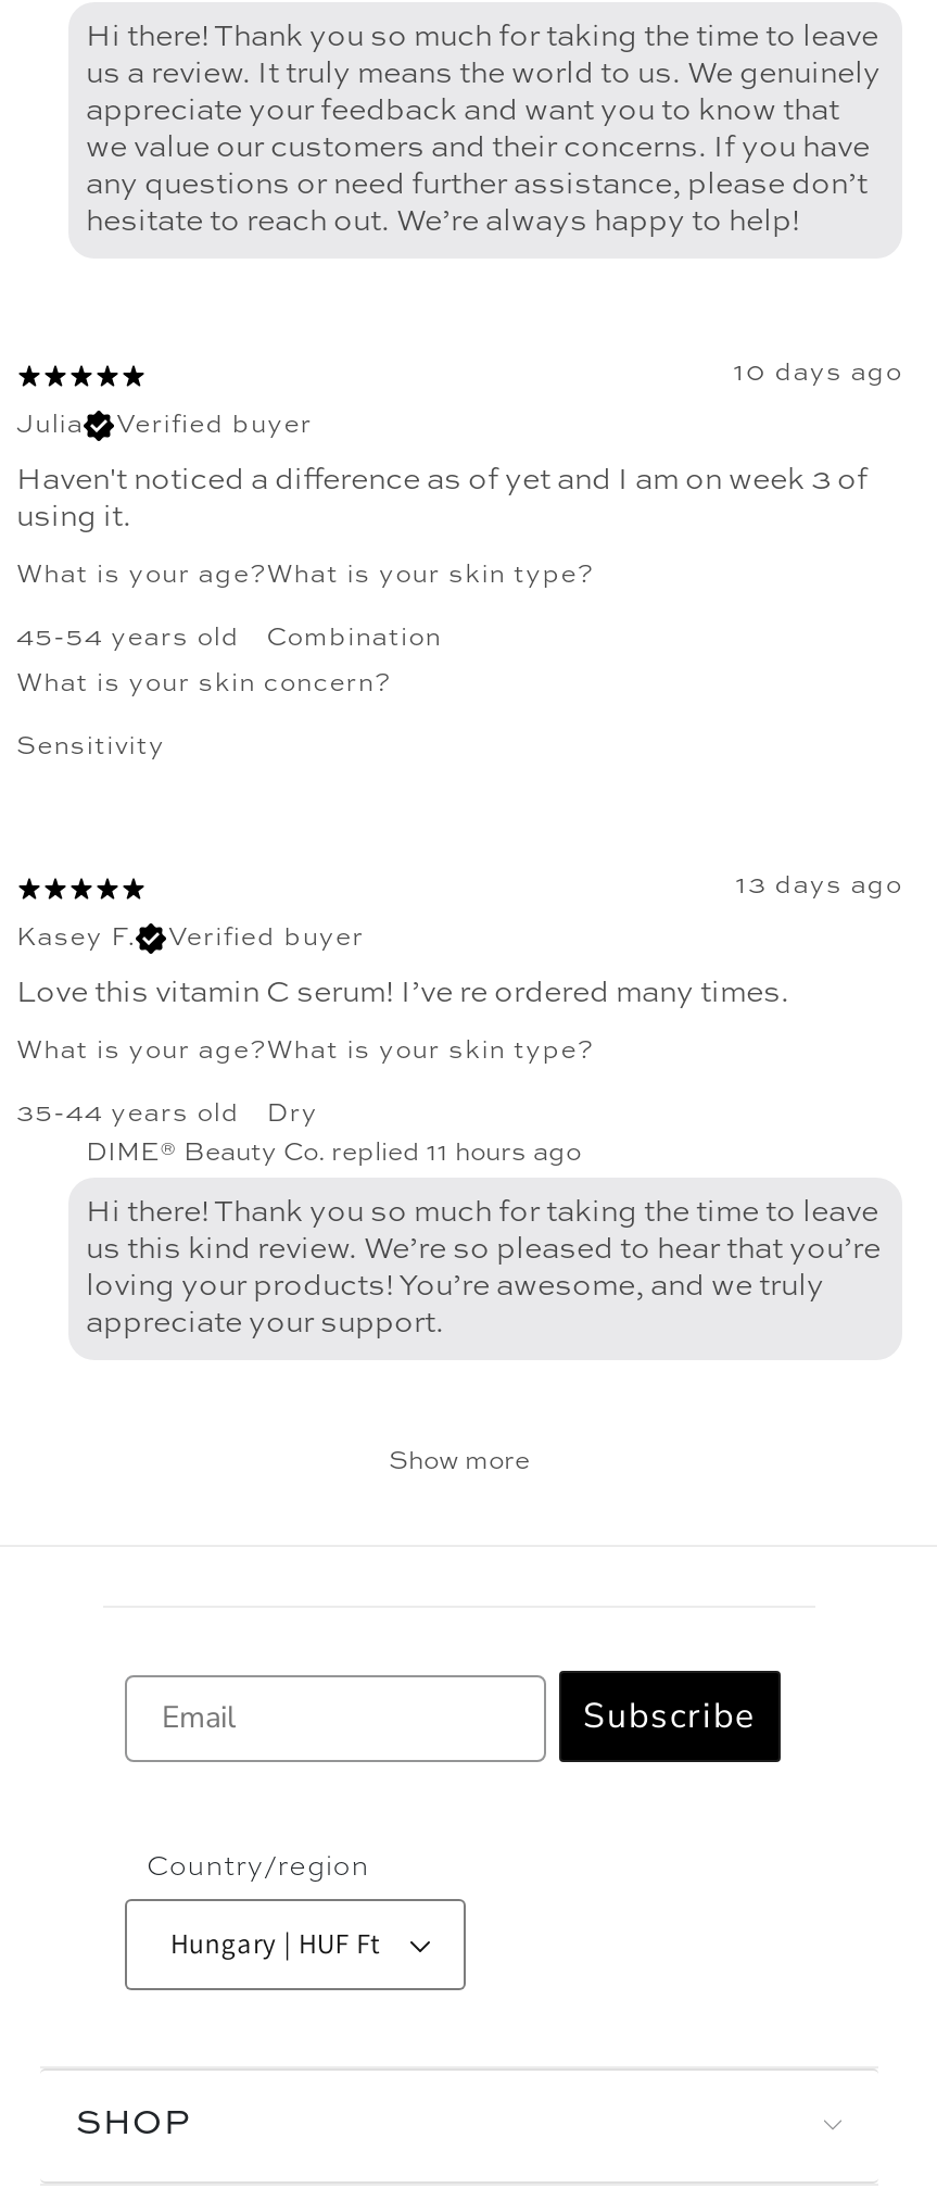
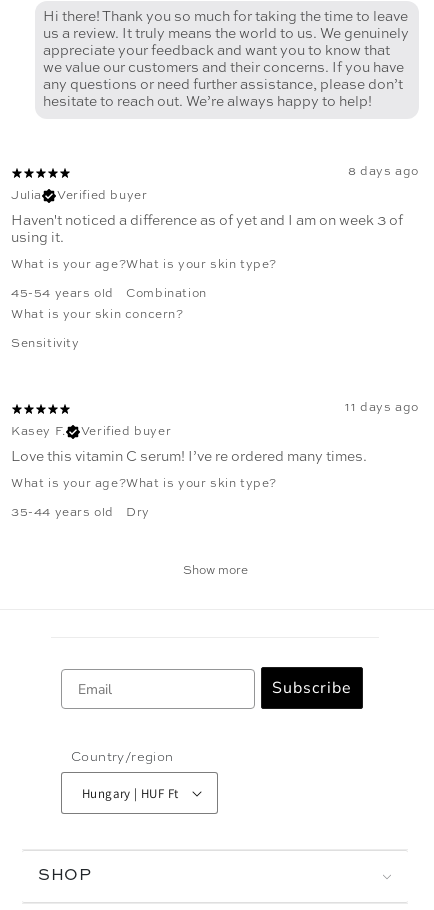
[734,360,902,386] 10 days ago -> [348,166,419,178] 8 days ago
[736,873,902,899] 13 days ago -> [345,402,419,414] 11 days ago
[86,1140,881,1338] DIME® Beauty Co. replied 11 hours ago | Hi there! Thank you so much for taking the time to leave | us this kind review. We’re so pleased to hear that you’re | loving your products! You’re awesome, and we truly | appreciate your support. -> none

